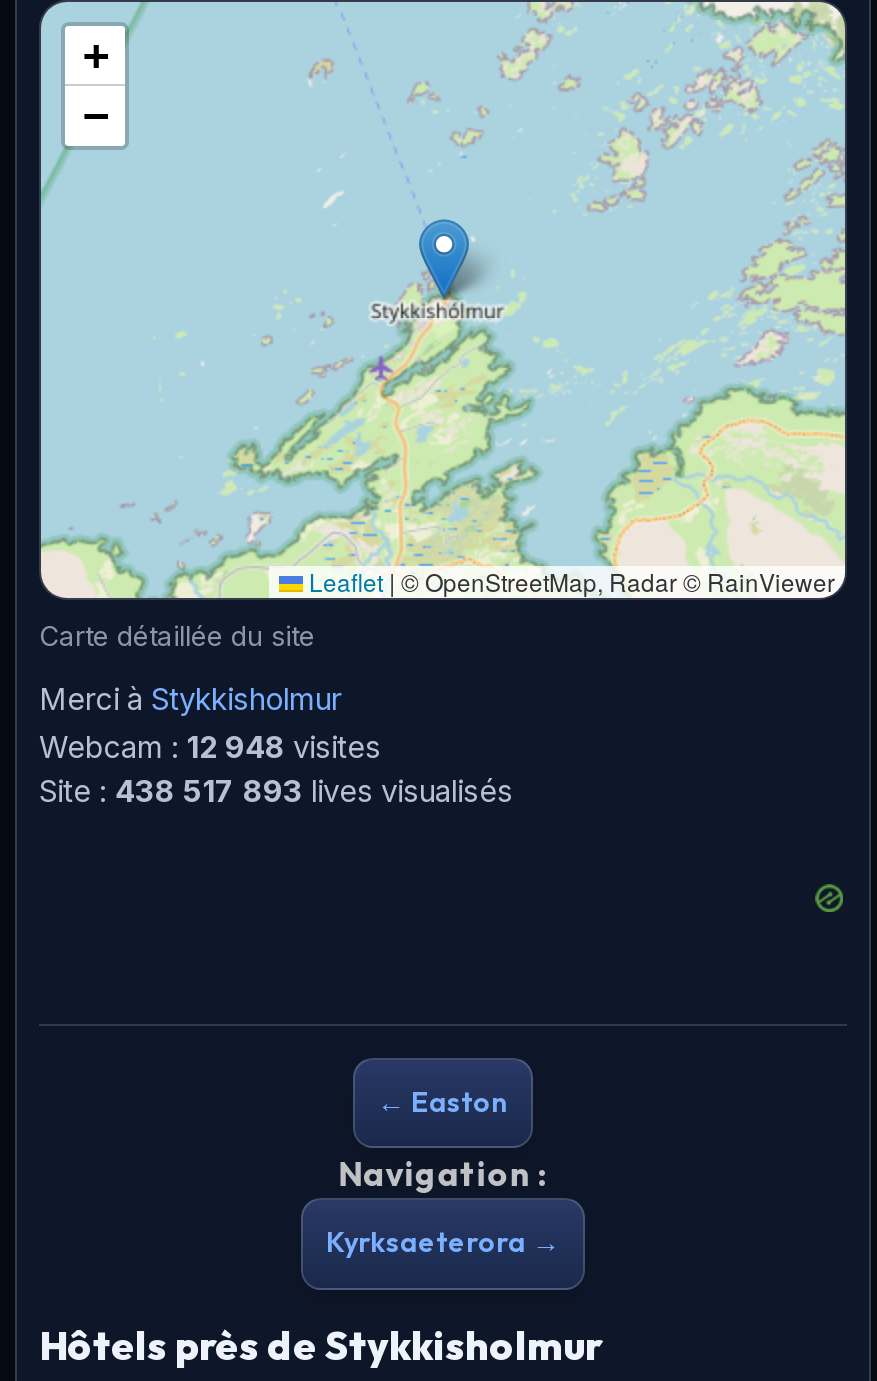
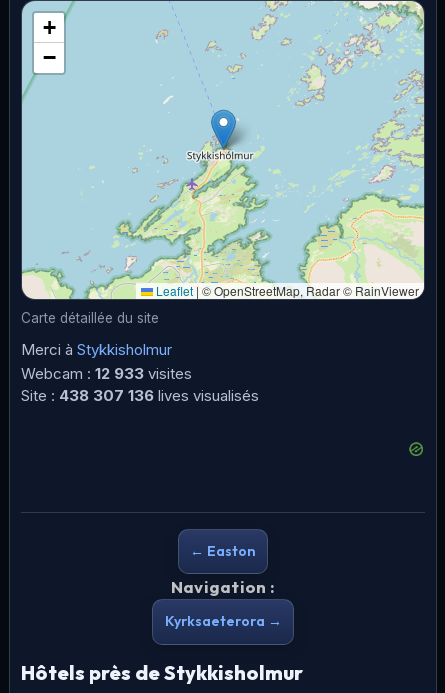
[39,728,381,766] Webcam : 12 948 visites -> [21,364,192,383] Webcam : 12 933 visites
[39,772,513,810] Site : 438 517 893 lives visualisés -> [21,386,259,405] Site : 438 307 136 lives visualisés

